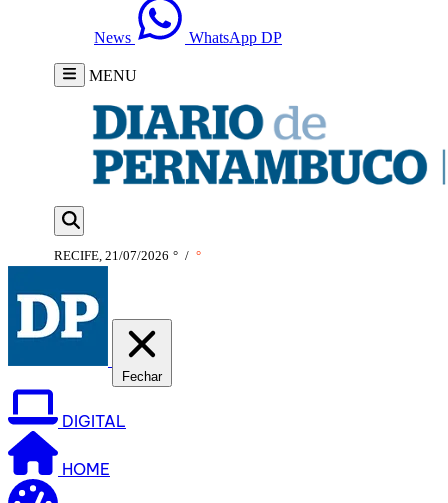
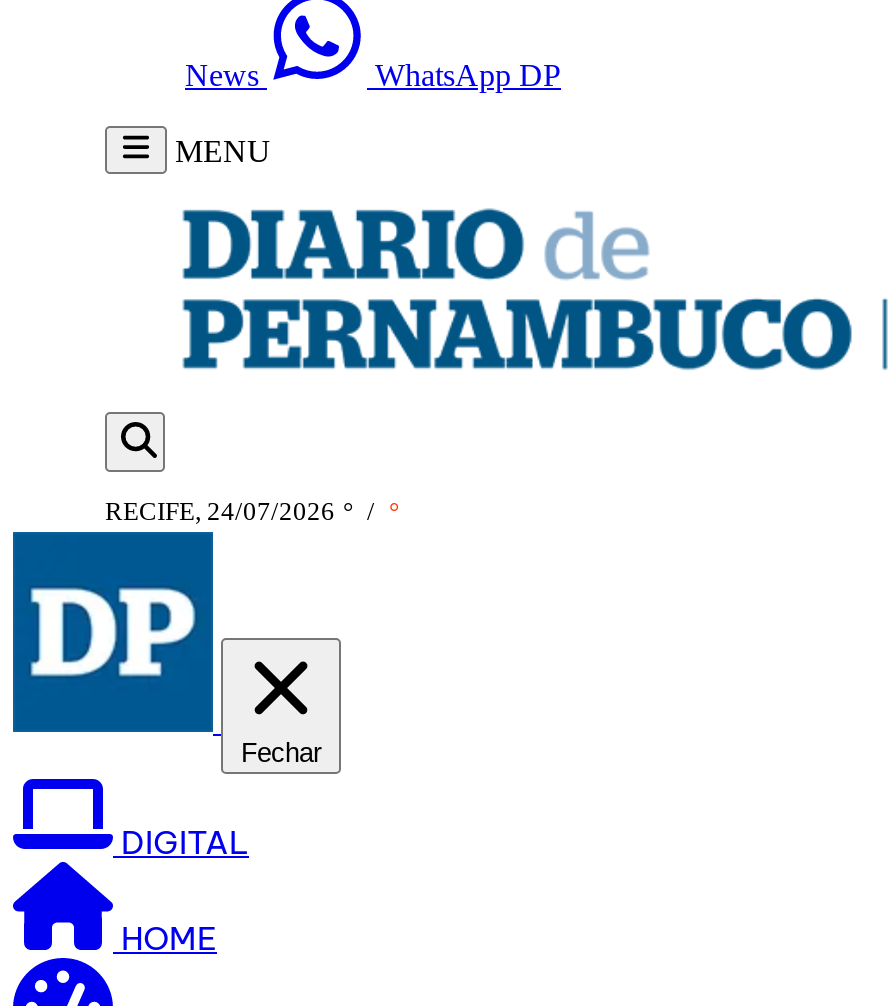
[54,248,201,263] RECIFE, 21/07/2026 ° / ° -> [105,496,399,526] RECIFE, 24/07/2026 ° / °

